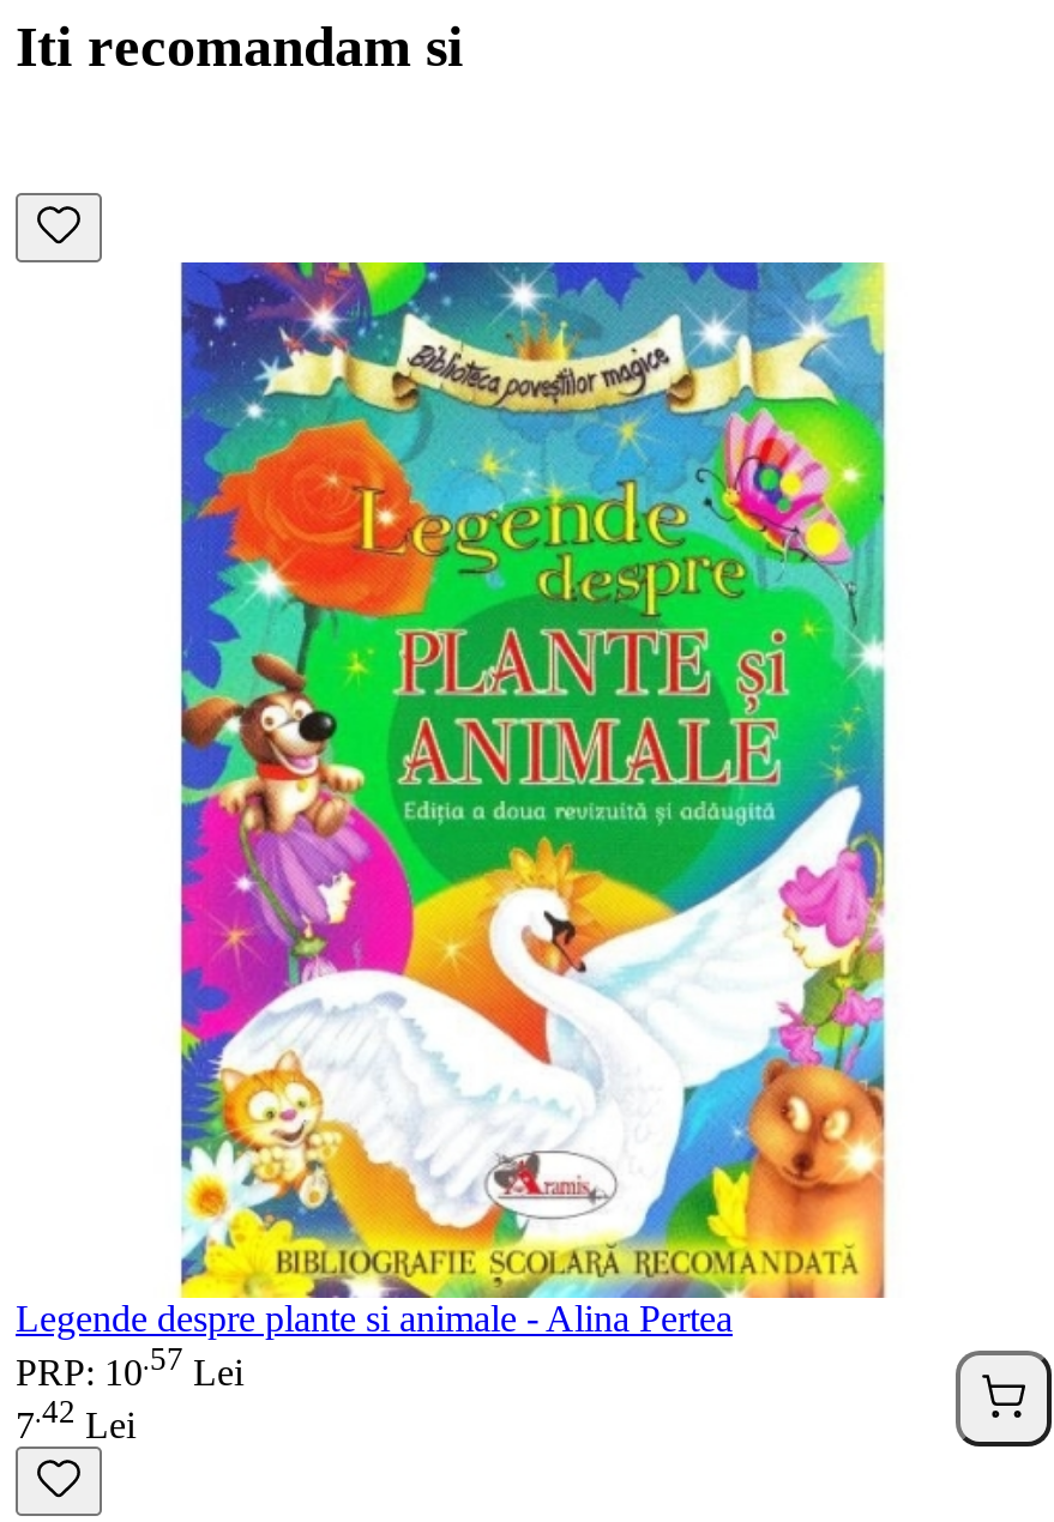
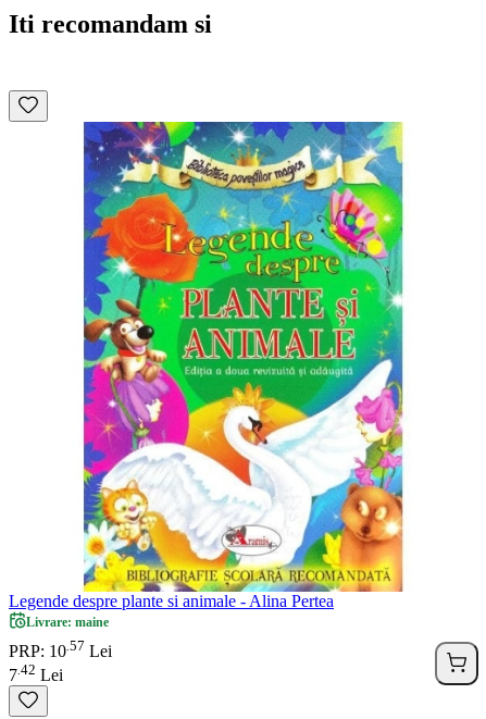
none -> [26,614,109,629] Livrare: maine

